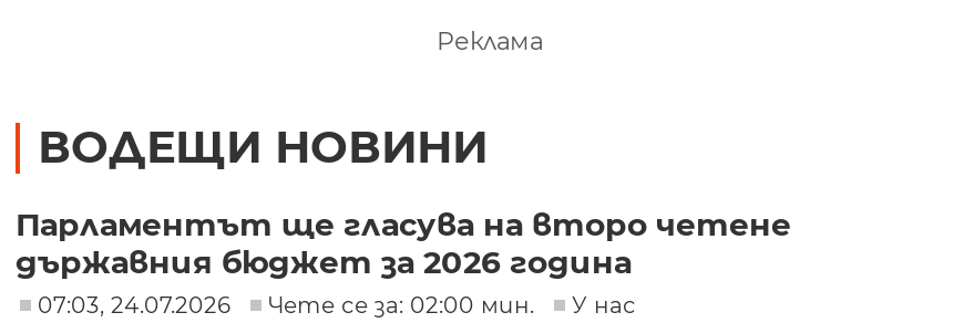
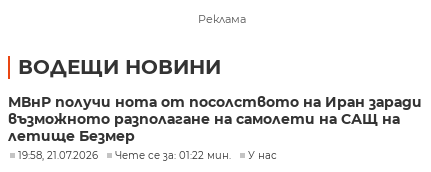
[16,205,791,320] Парламентът ще гласува на второ четене | държавния бюджет за 2026 година | 07:03, 24.07.2026 | Чете се за: 02:00 мин. -> [8,93,422,162] МВнР получи нота от посолството на Иран заради | възможното разполагане на самолети на САЩ на | летище Безмер | 19:58, 21.07.2026 | Чете се за: 01:22 мин.

